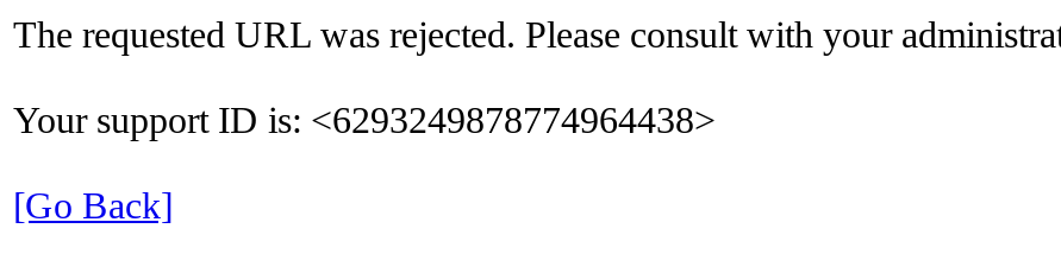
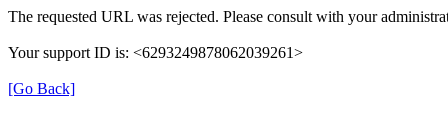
[13,100,716,140] Your support ID is: <6293249878774964438> -> [8,44,303,61] Your support ID is: <6293249878062039261>

